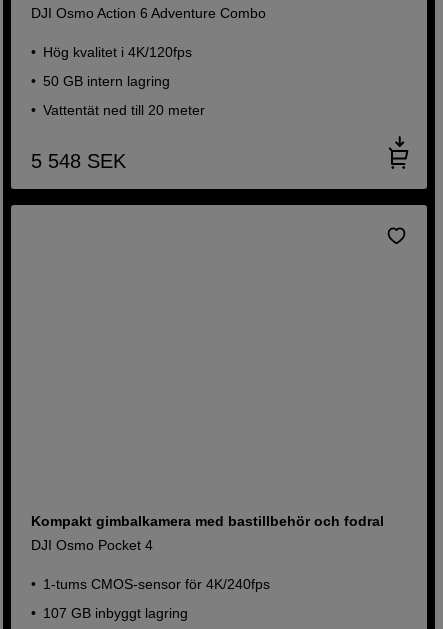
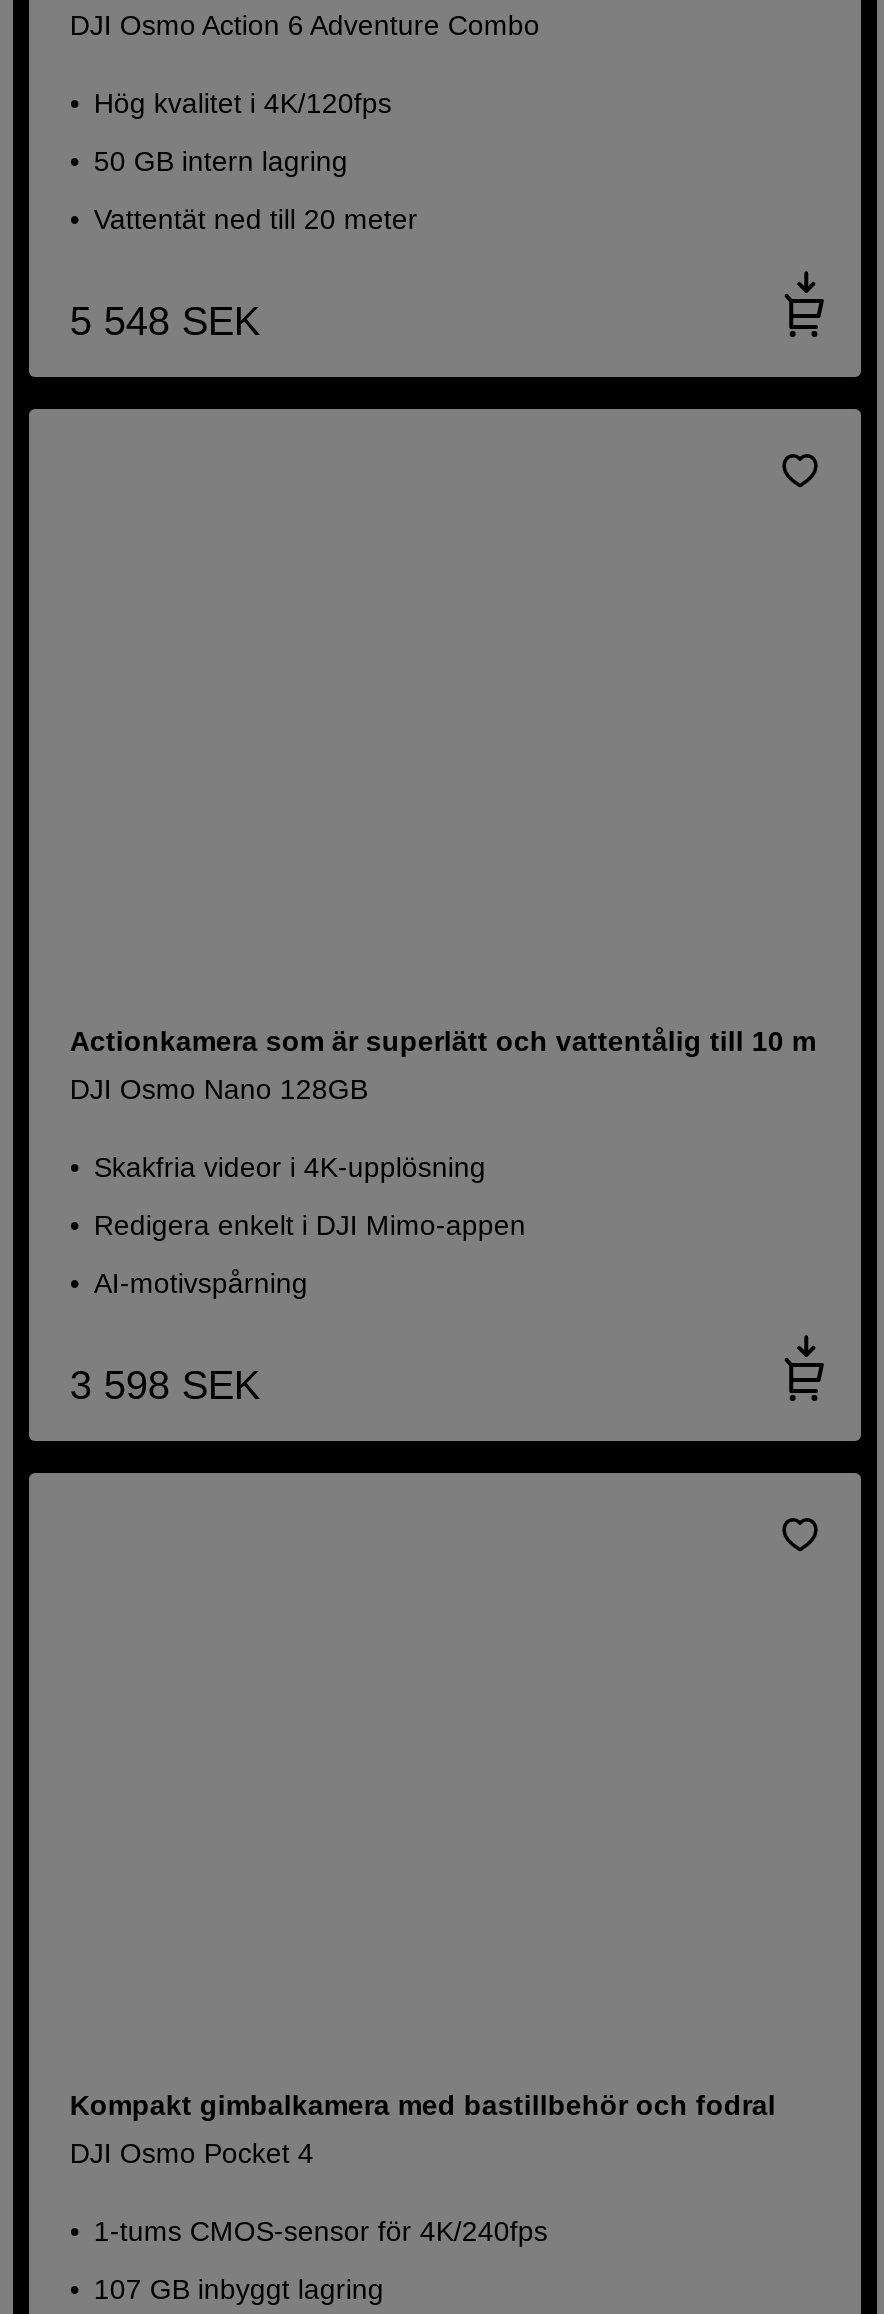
none -> [70,1025,816,1407] Actionkamera som är superlätt och vattentålig till 10 m | DJI Osmo Nano 128GB | Skakfria videor i 4K-upplösning | Redigera enkelt i DJI Mimo-appen | AI-motivspårning | 3 598 SEK

